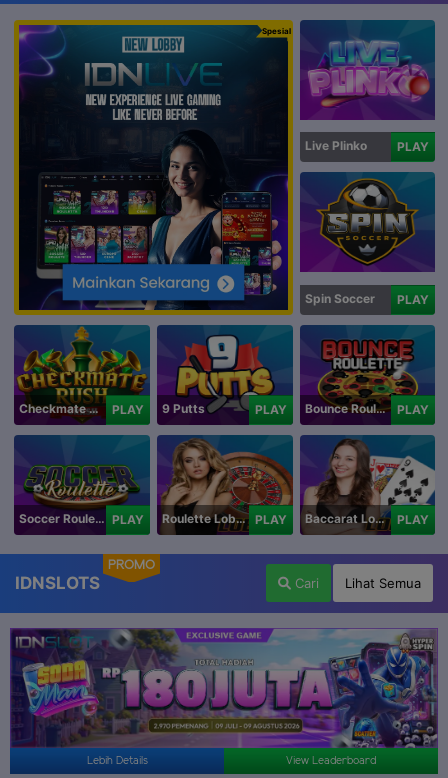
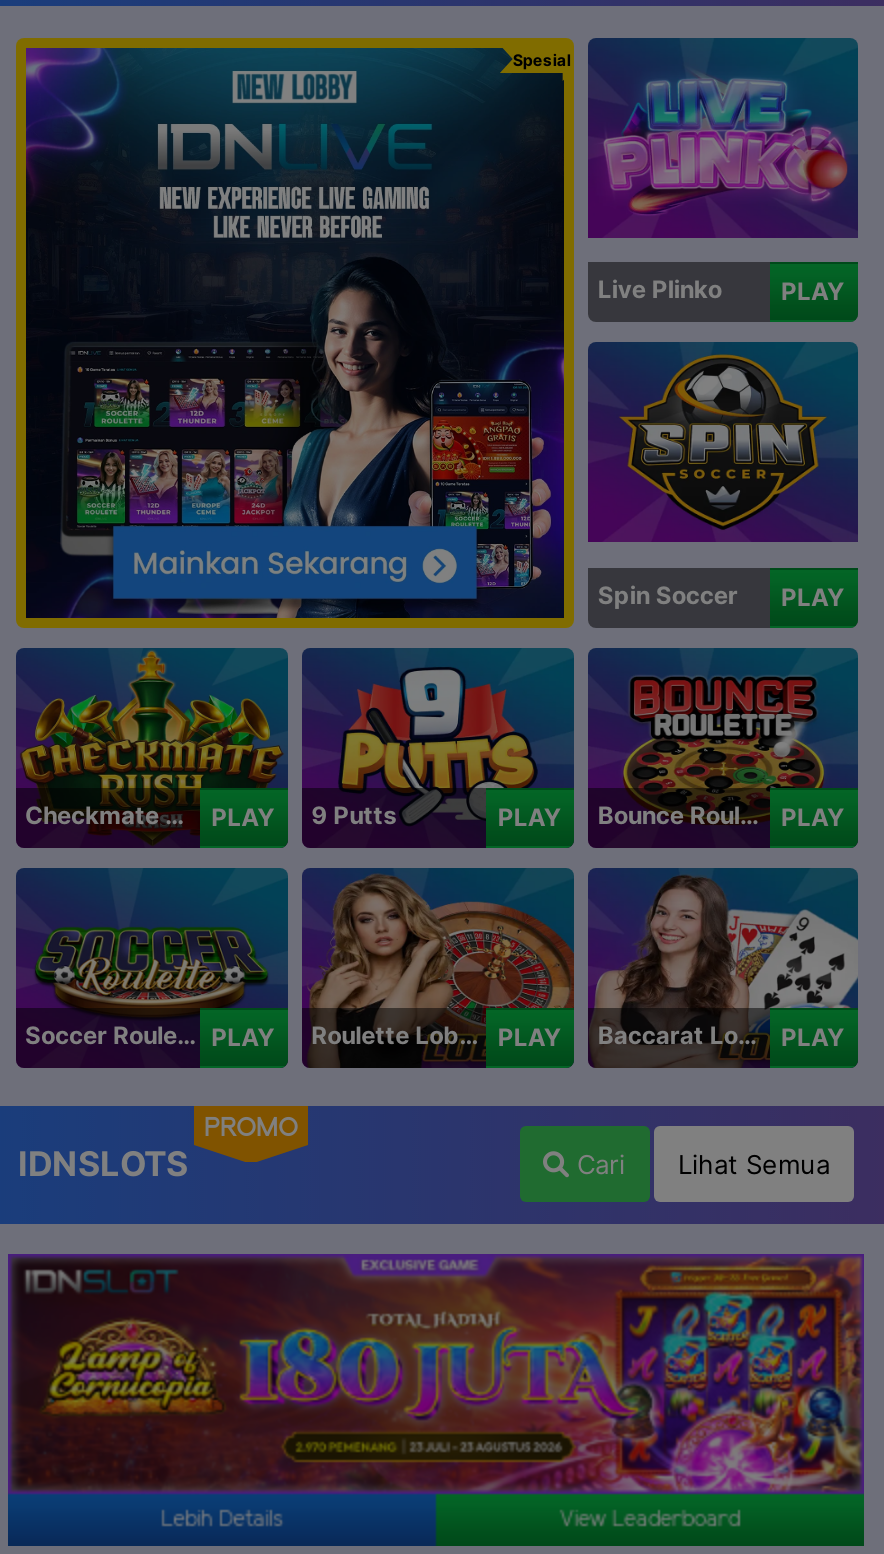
[11,628,437,749] [image] -> [10,1254,864,1496] [image]

